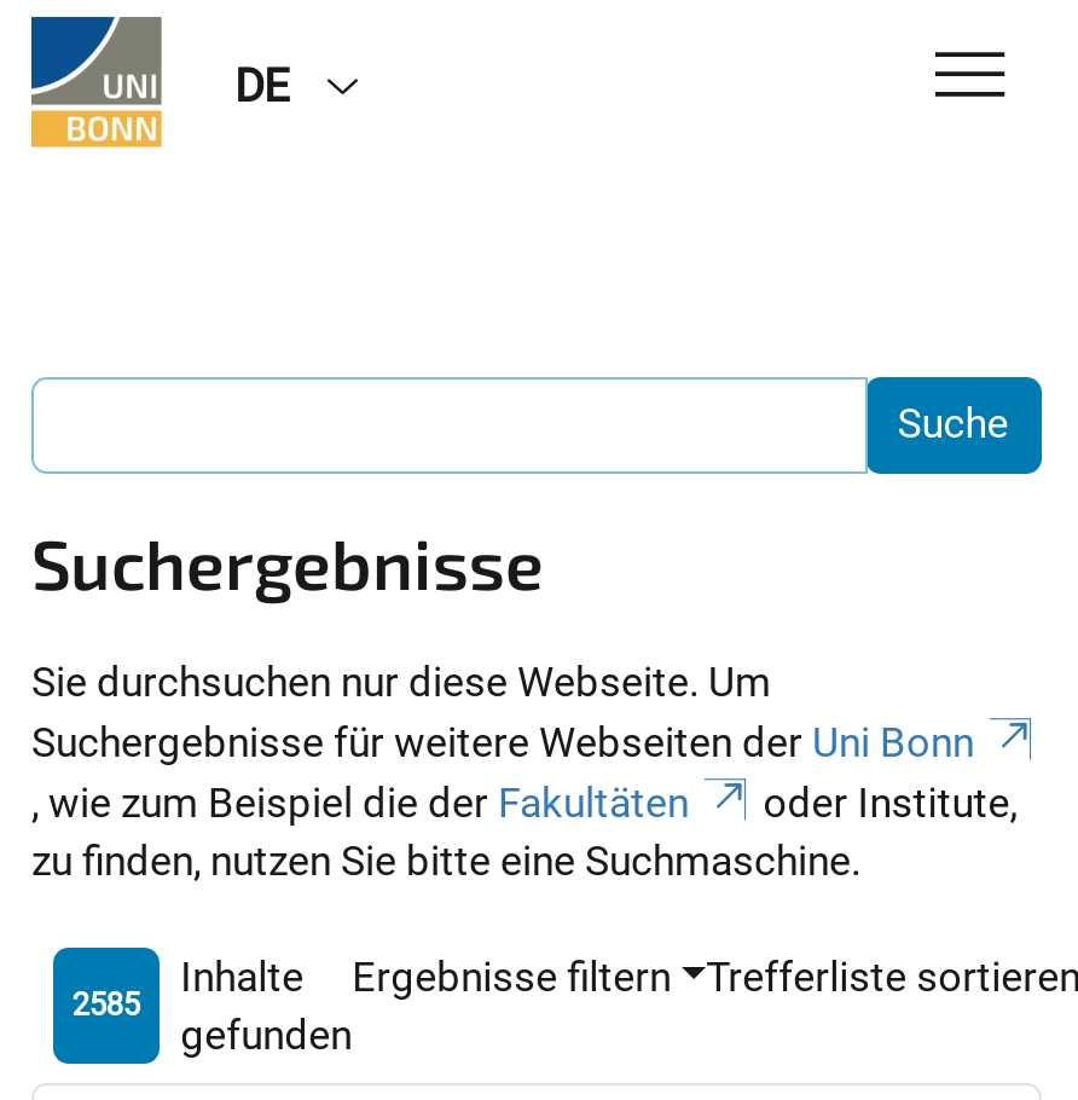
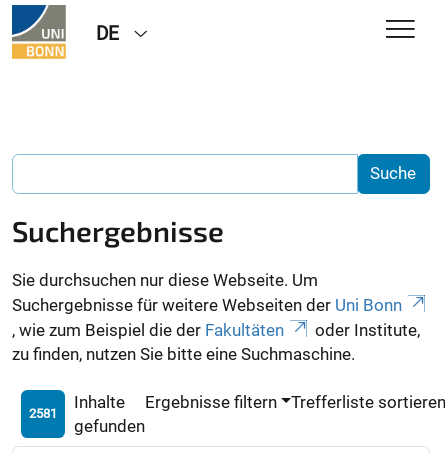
[72,986,140,1022] 2585 -> [29,406,57,421] 2581

